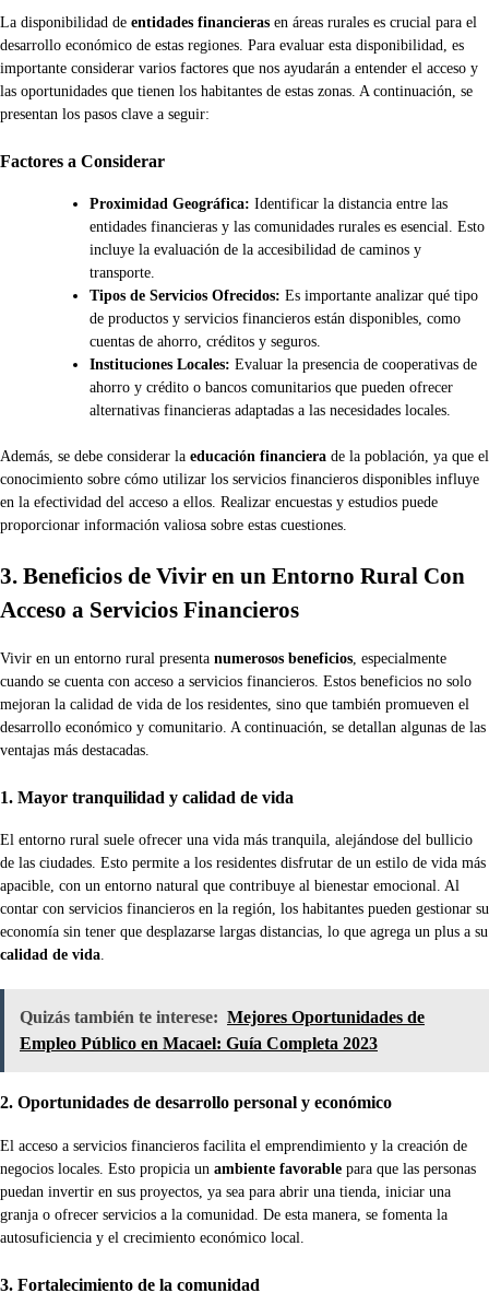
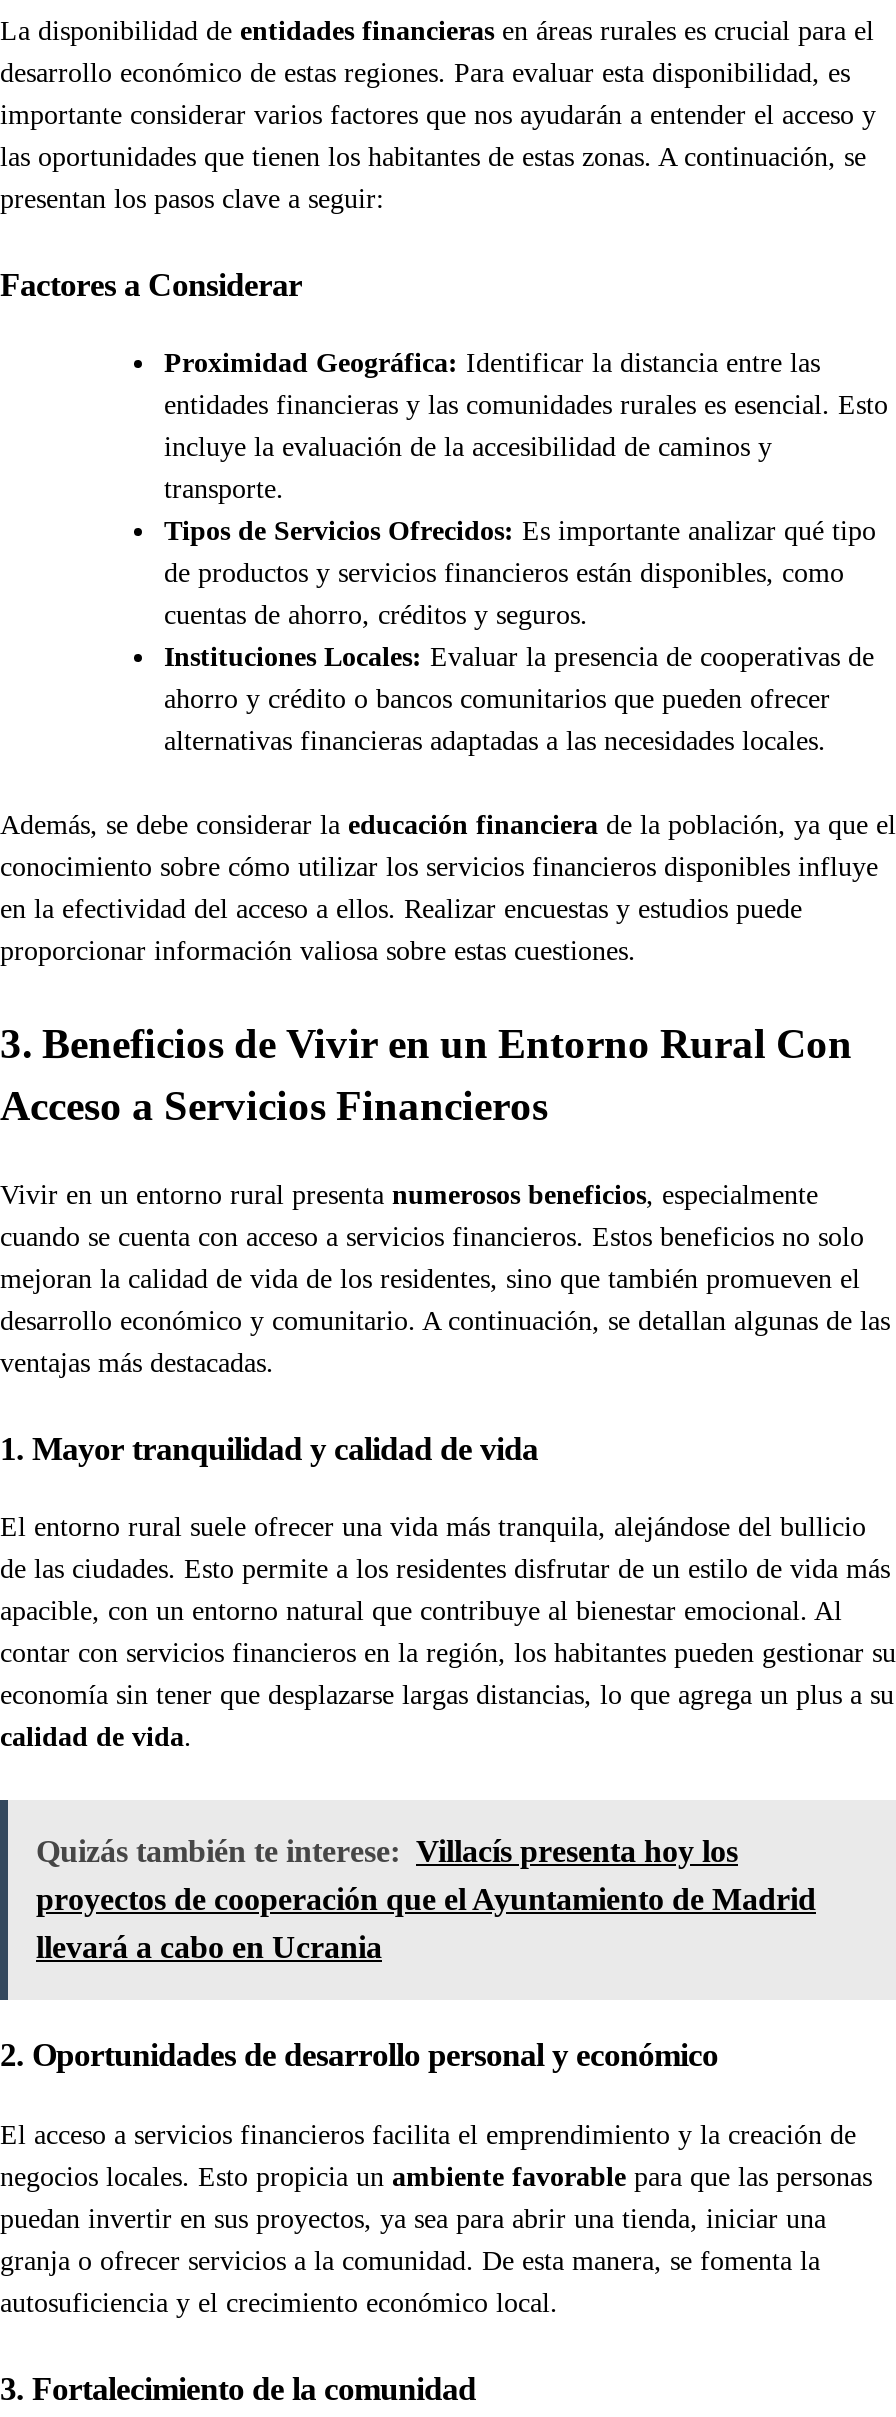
[20,1008,425,1052] Quizás también te interese: Mejores Oportunidades de | Empleo Público en Macael: Guía Completa 2023 -> [36,1834,816,1964] Quizás también te interese: Villacís presenta hoy los | proyectos de cooperación que el Ayuntamiento de Madrid | llevará a cabo en Ucrania

